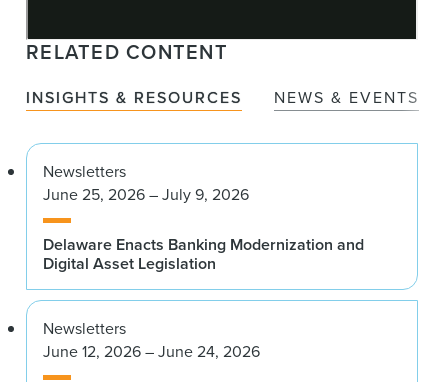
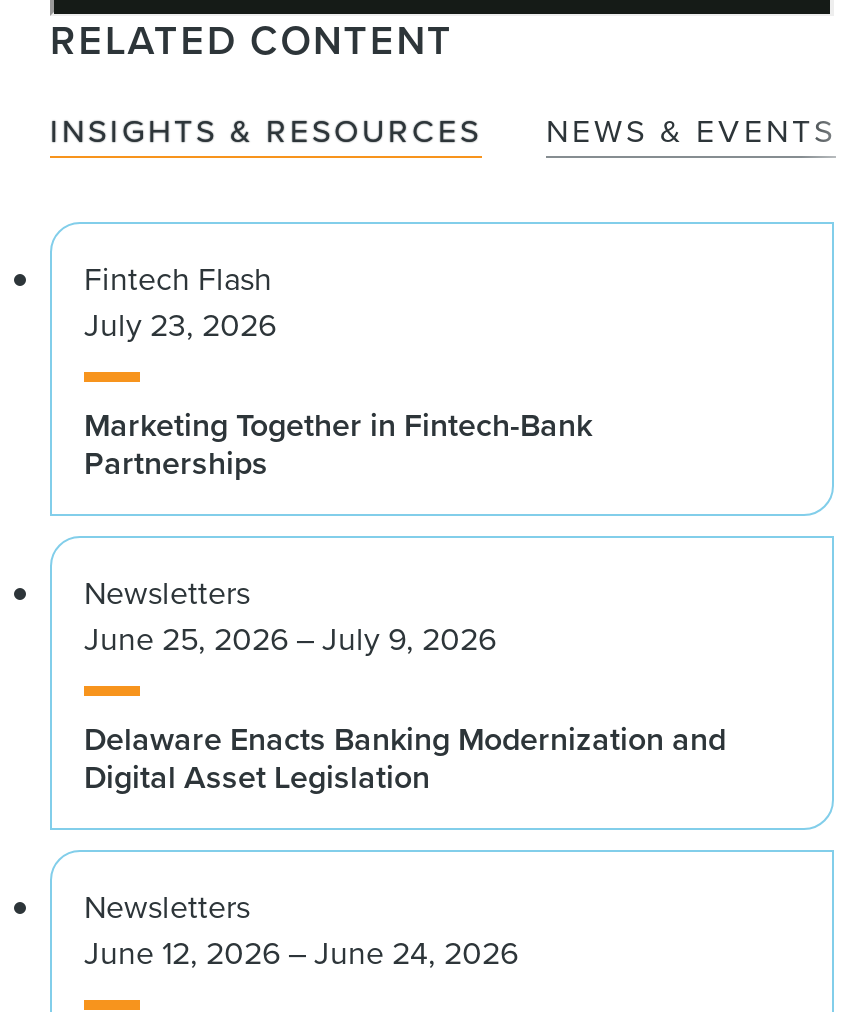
none -> [84,256,592,486] Fintech Flash | July 23, 2026 | Marketing Together in Fintech-Bank | Partnerships

